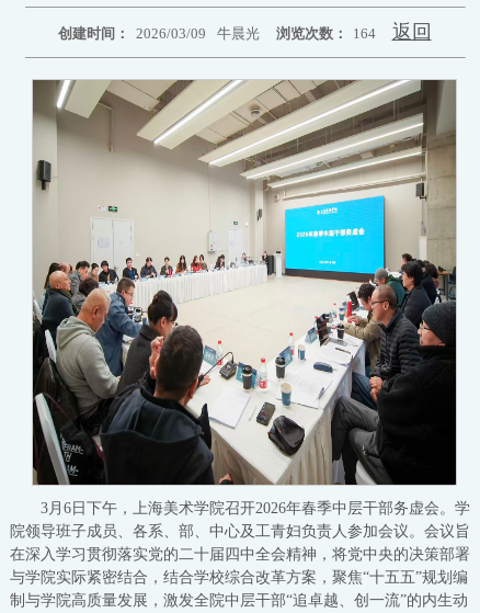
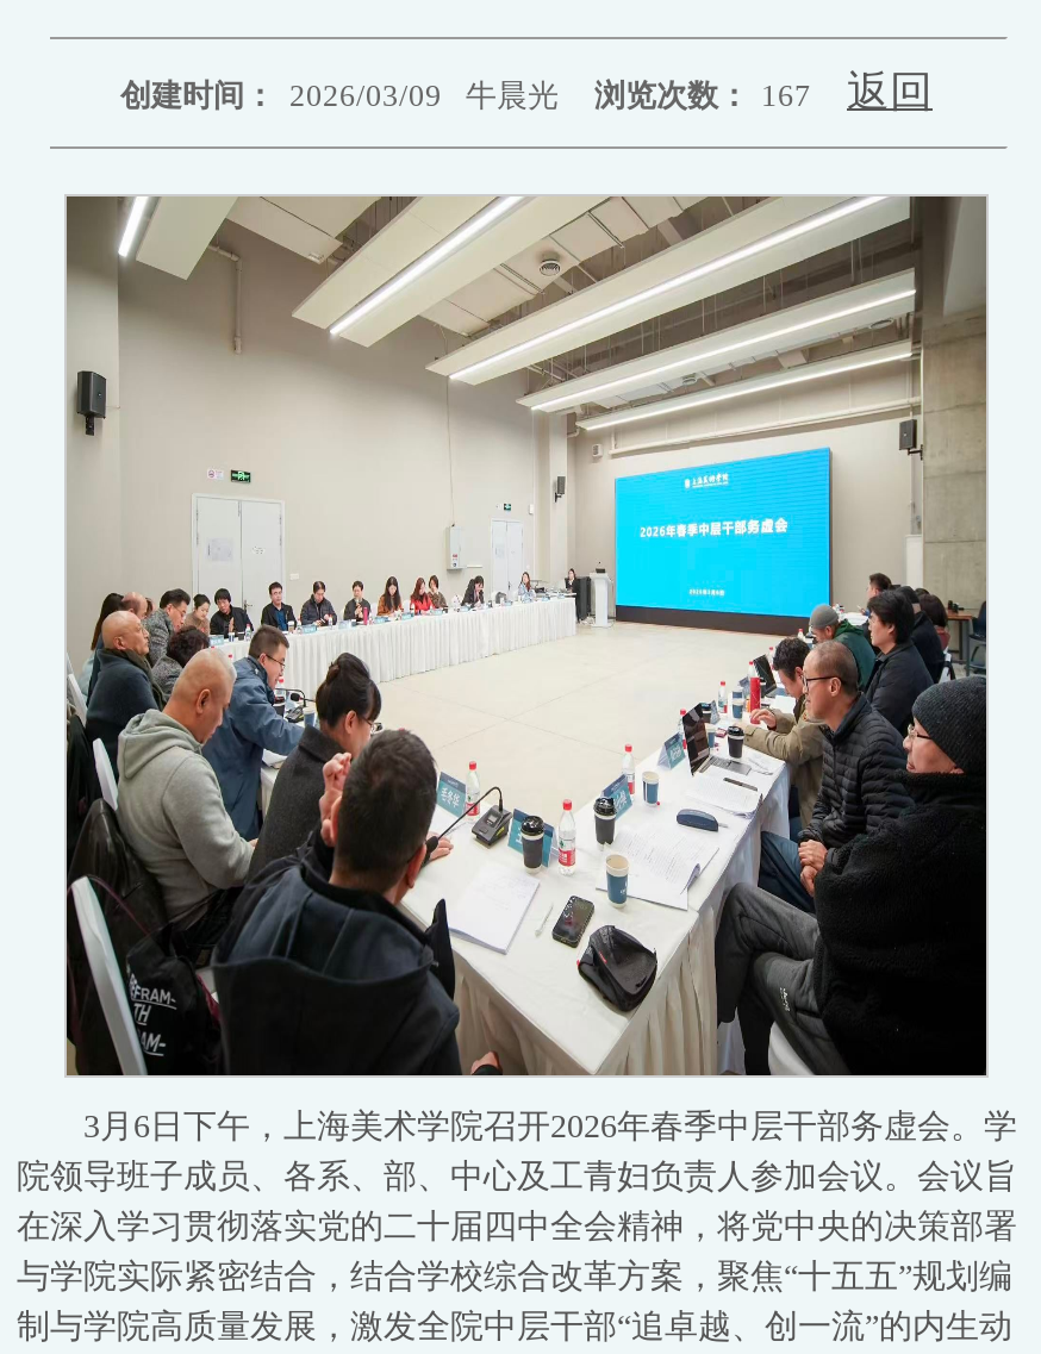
[58,21,431,42] 创建时间：2026/03/09 牛晨光 浏览次数： 164 返回 -> [120,67,933,115] 创建时间：2026/03/09 牛晨光 浏览次数： 167 返回

